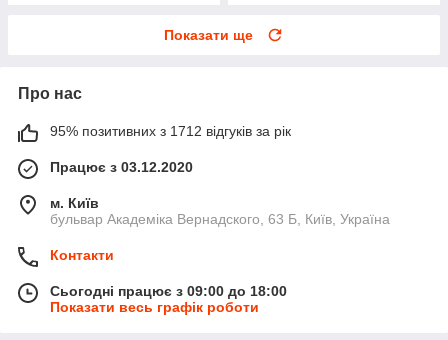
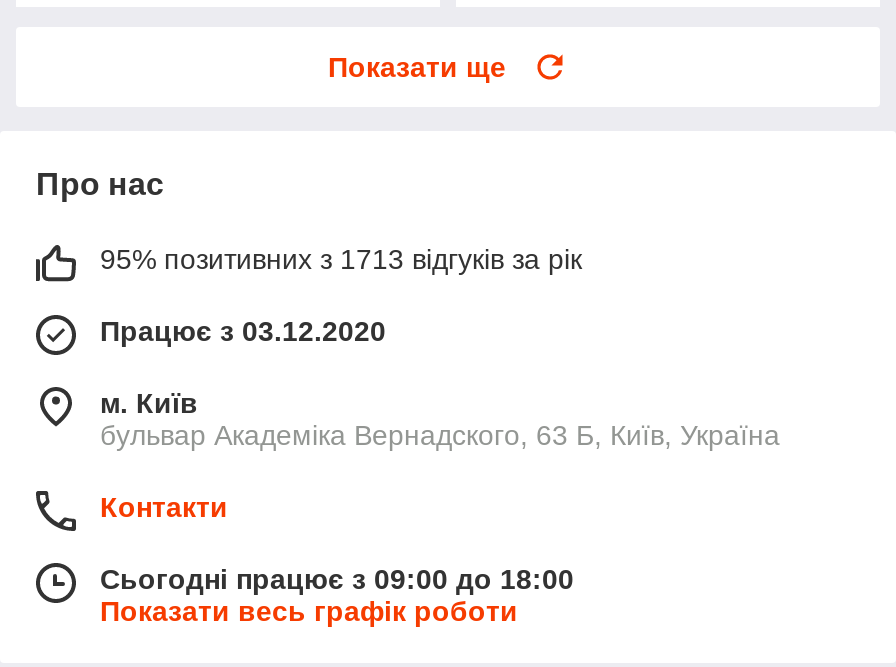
[50,123,291,139] 95% позитивних з 1712 відгуків за рік -> [100,243,582,275] 95% позитивних з 1713 відгуків за рік

